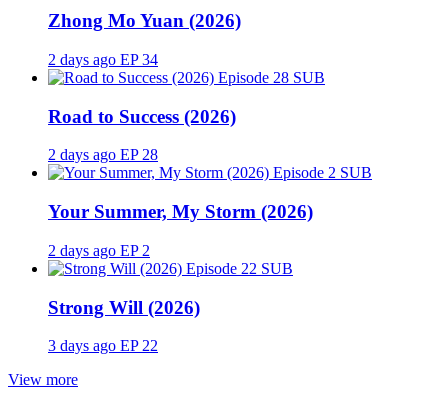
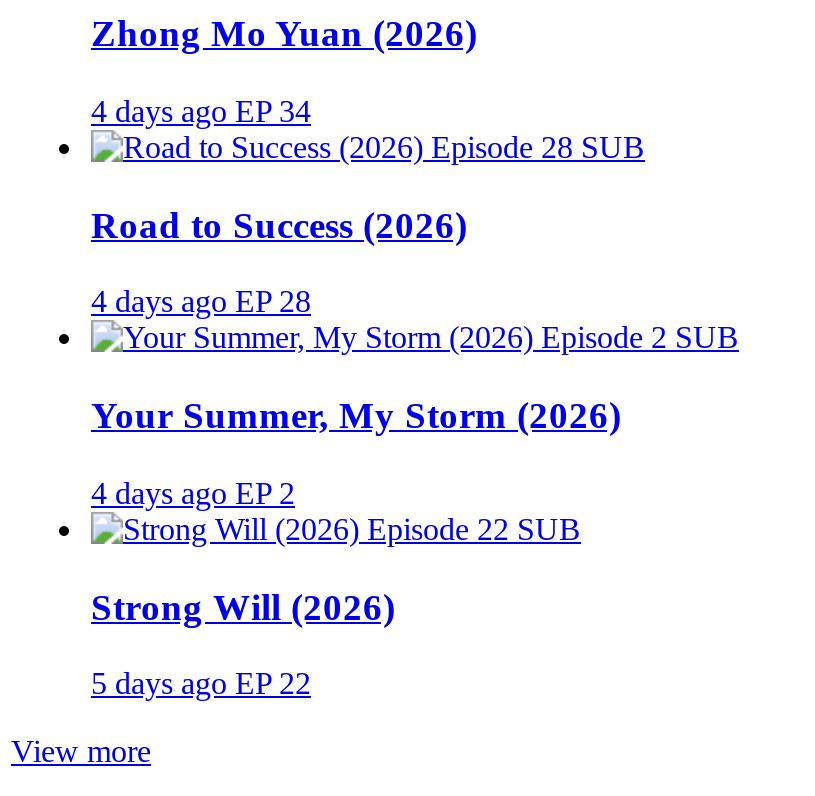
[48,51,158,68] 2 days ago EP 34 -> [91,94,311,128] 4 days ago EP 34
[48,146,158,163] 2 days ago EP 28 -> [91,285,311,319] 4 days ago EP 28
[48,242,150,259] 2 days ago EP 2 -> [91,476,295,510] 4 days ago EP 2
[48,337,158,354] 3 days ago EP 22 -> [91,666,311,700] 5 days ago EP 22

